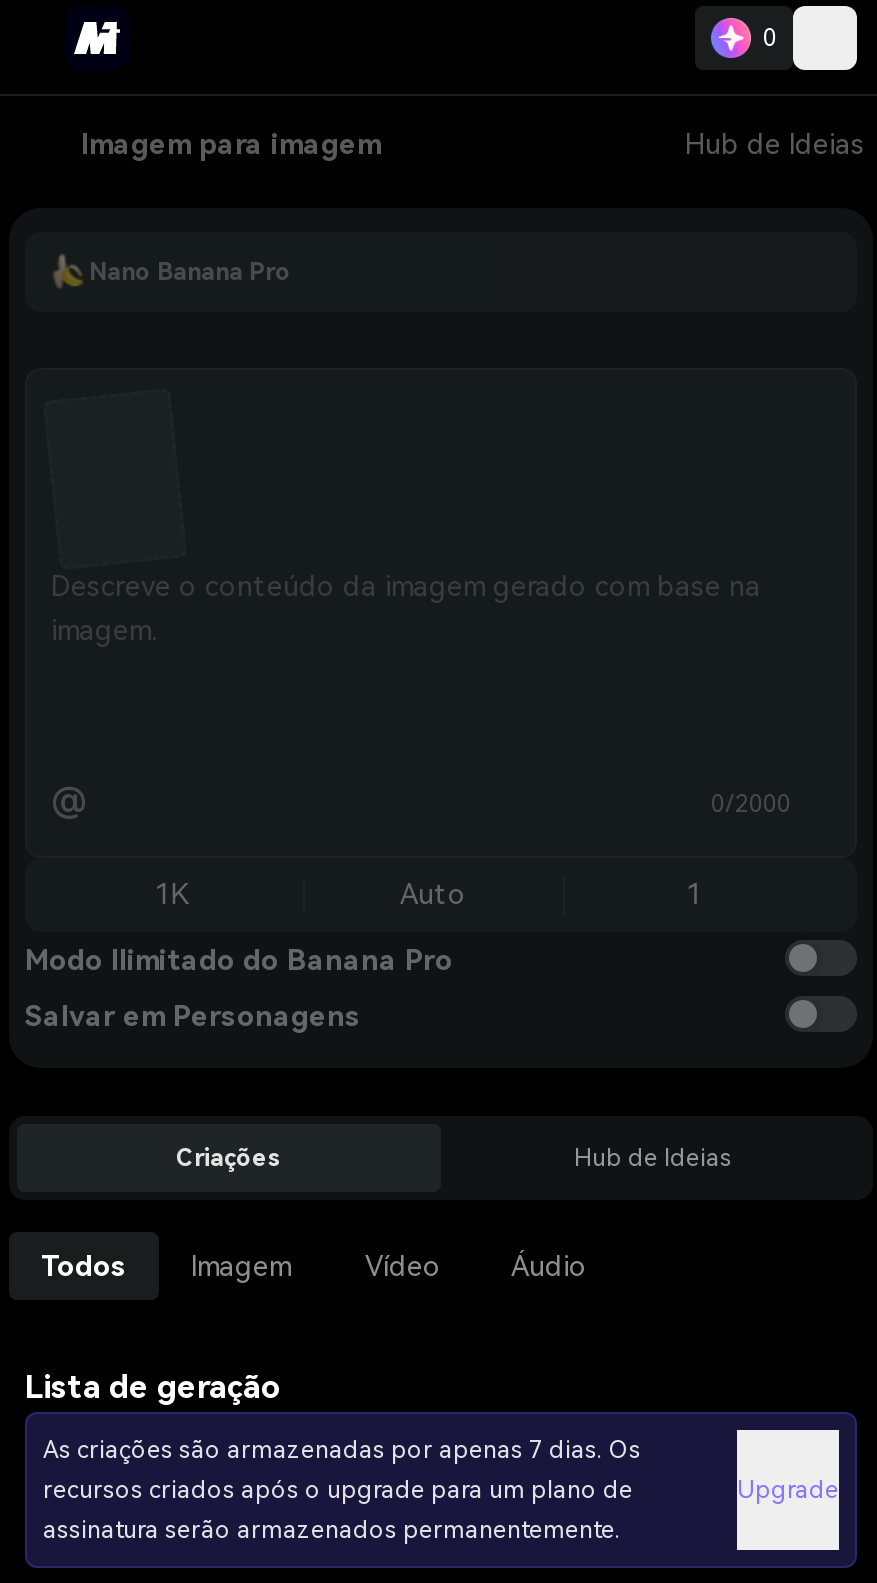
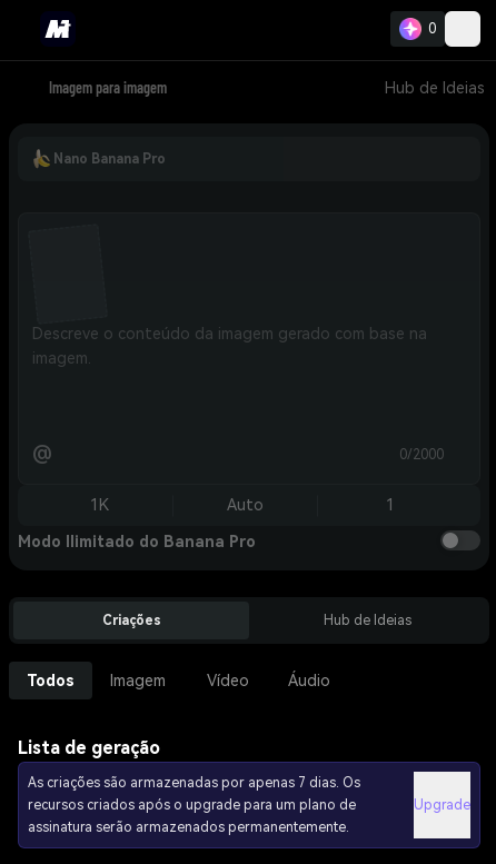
[25,1000,361,1032] Salvar em Personagens -> none

